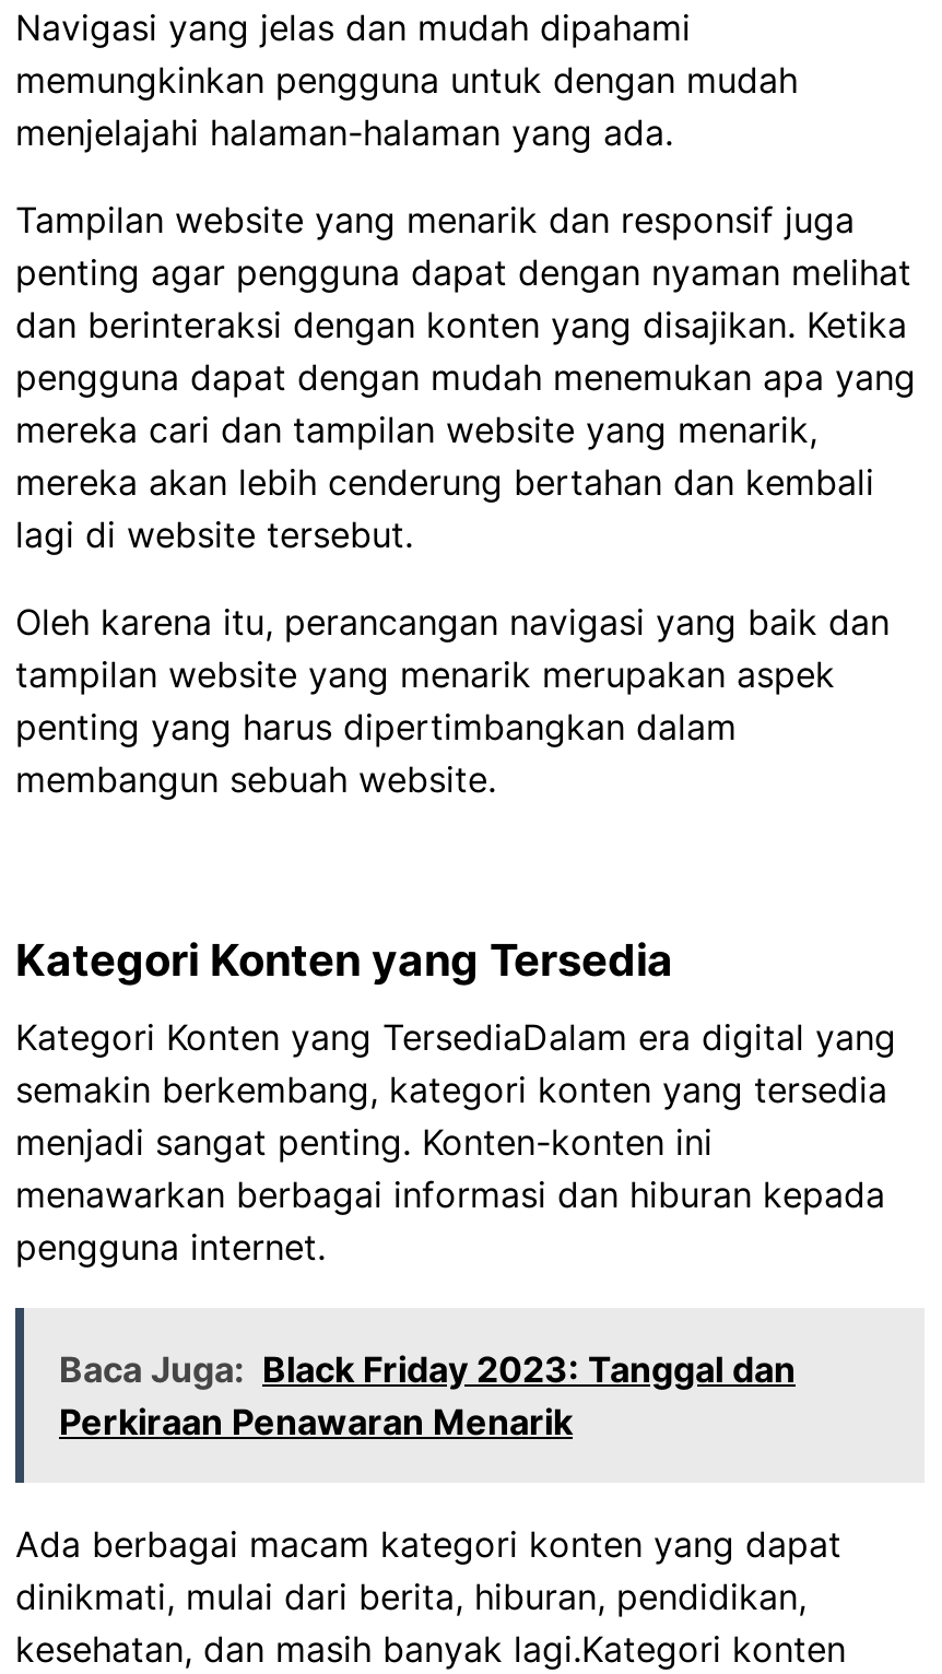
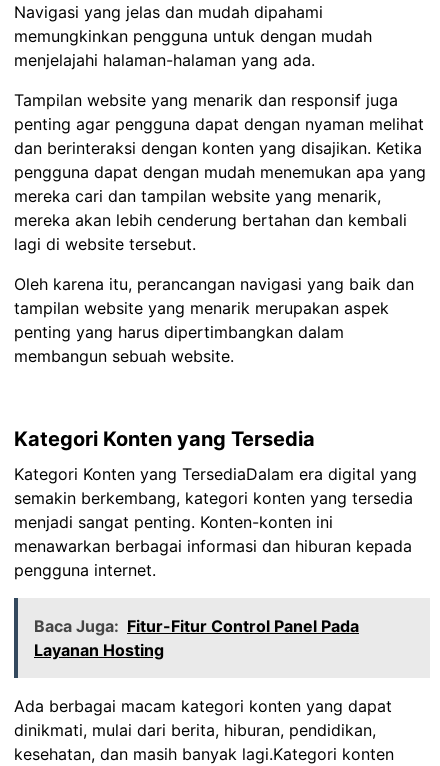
[59,1346,796,1442] Baca Juga: Black Friday 2023: Tanggal dan | Perkiraan Penawaran Menarik -> [34,616,359,660] Baca Juga: Fitur-Fitur Control Panel Pada | Layanan Hosting

